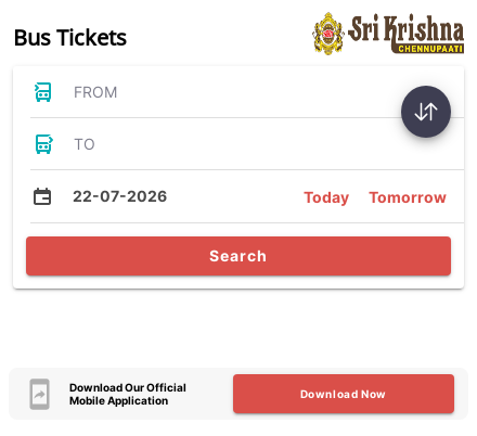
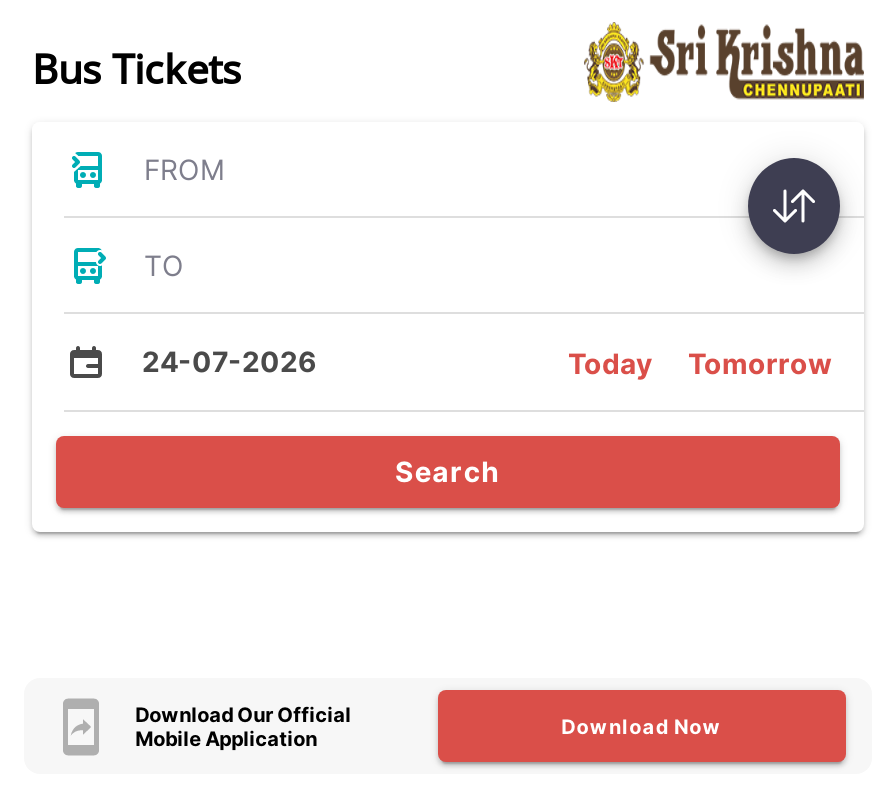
[73,187,167,205] 22-07-2026 -> [142,344,316,378] 24-07-2026

